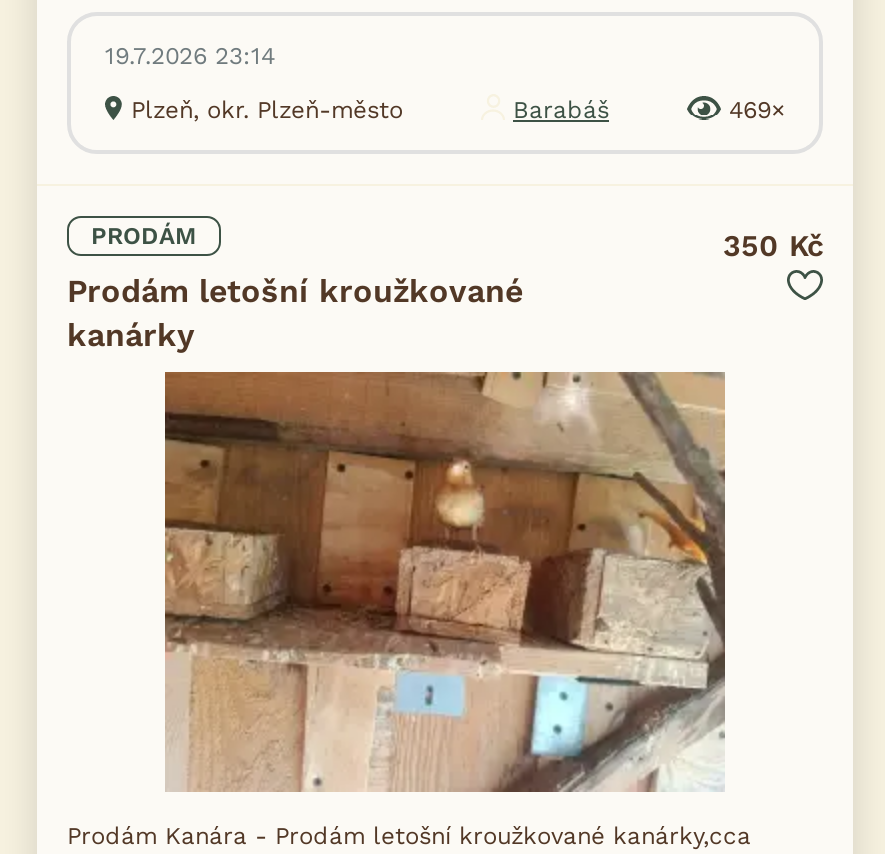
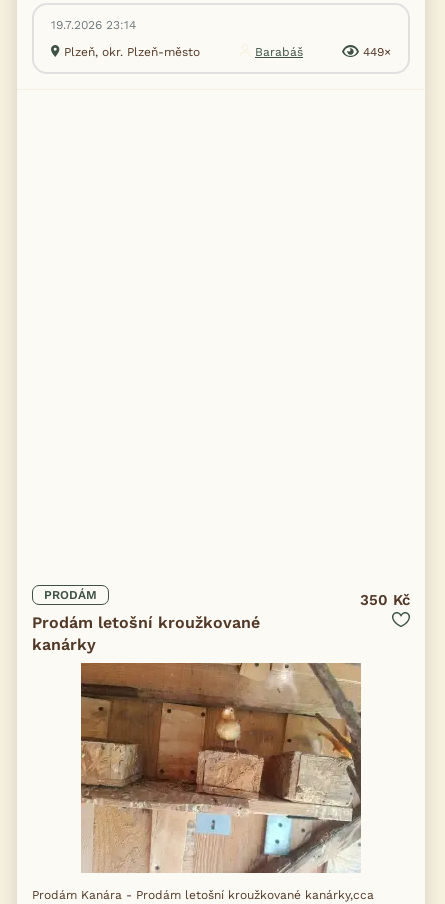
[721,96,785,124] 469× -> [359,45,391,59] 449×

